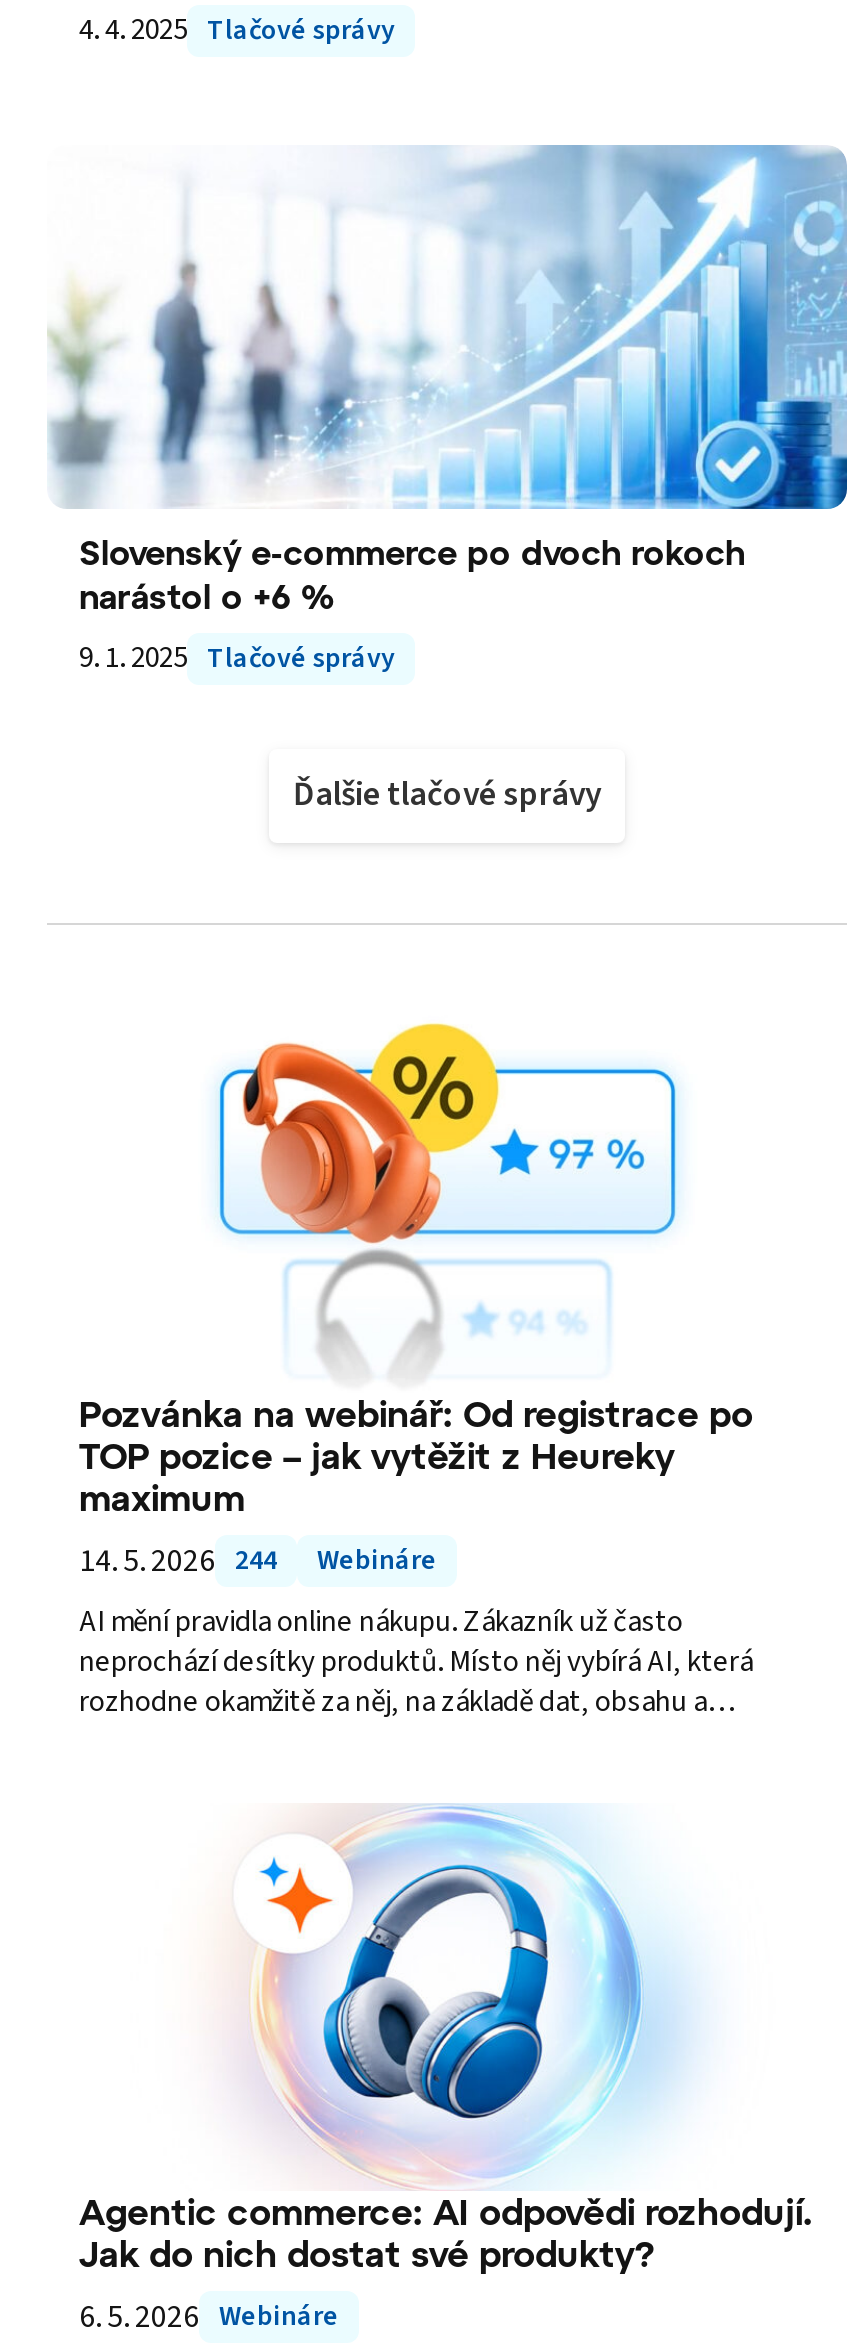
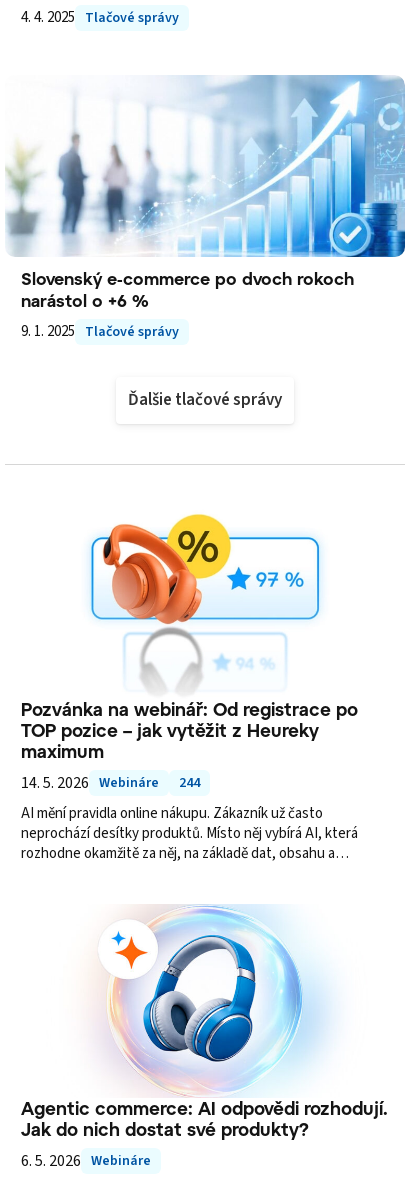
[79,1539,437,1583] 14. 5. 2026 244 | Webináre -> [21,772,200,794] 14. 5. 2026 Webináre | 244

